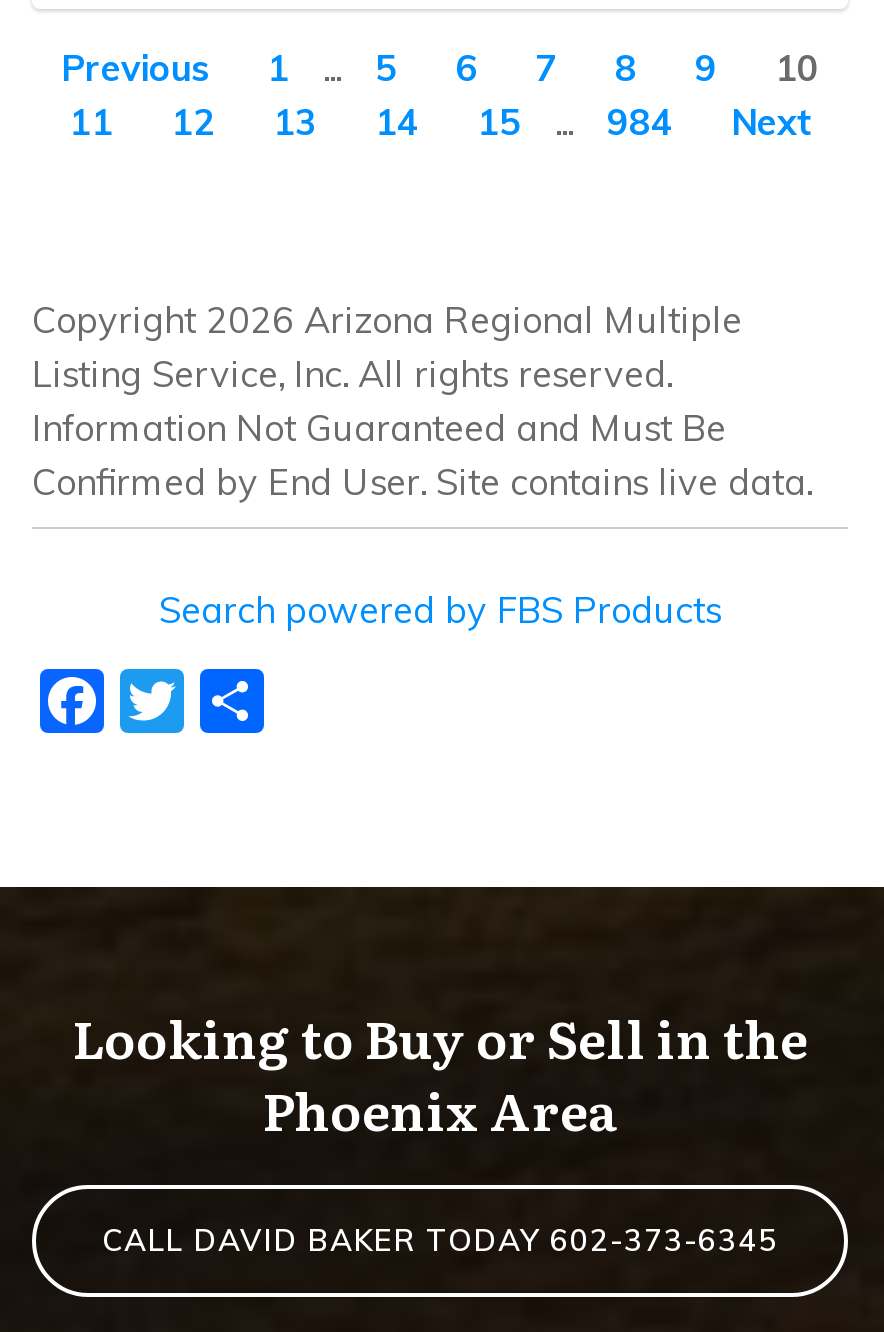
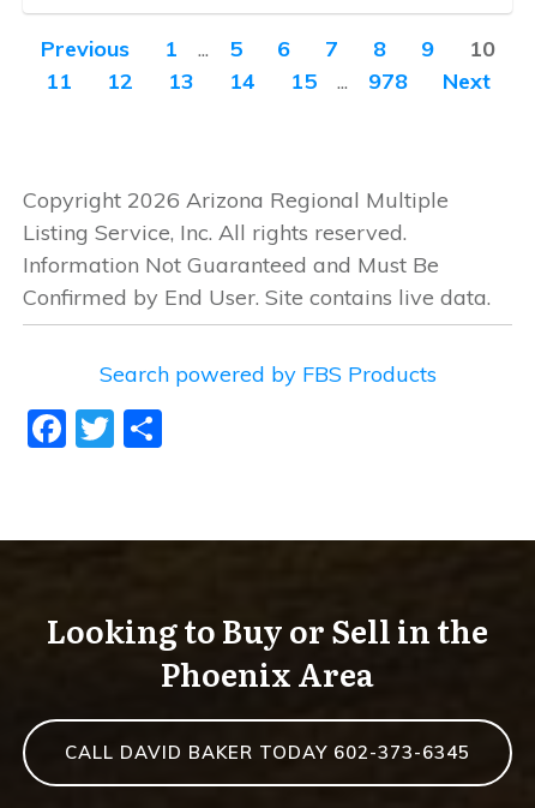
[69,99,811,145] 11 12 13 14 15 ... 984 Next -> [45,67,490,95] 11 12 13 14 15 ... 978 Next

